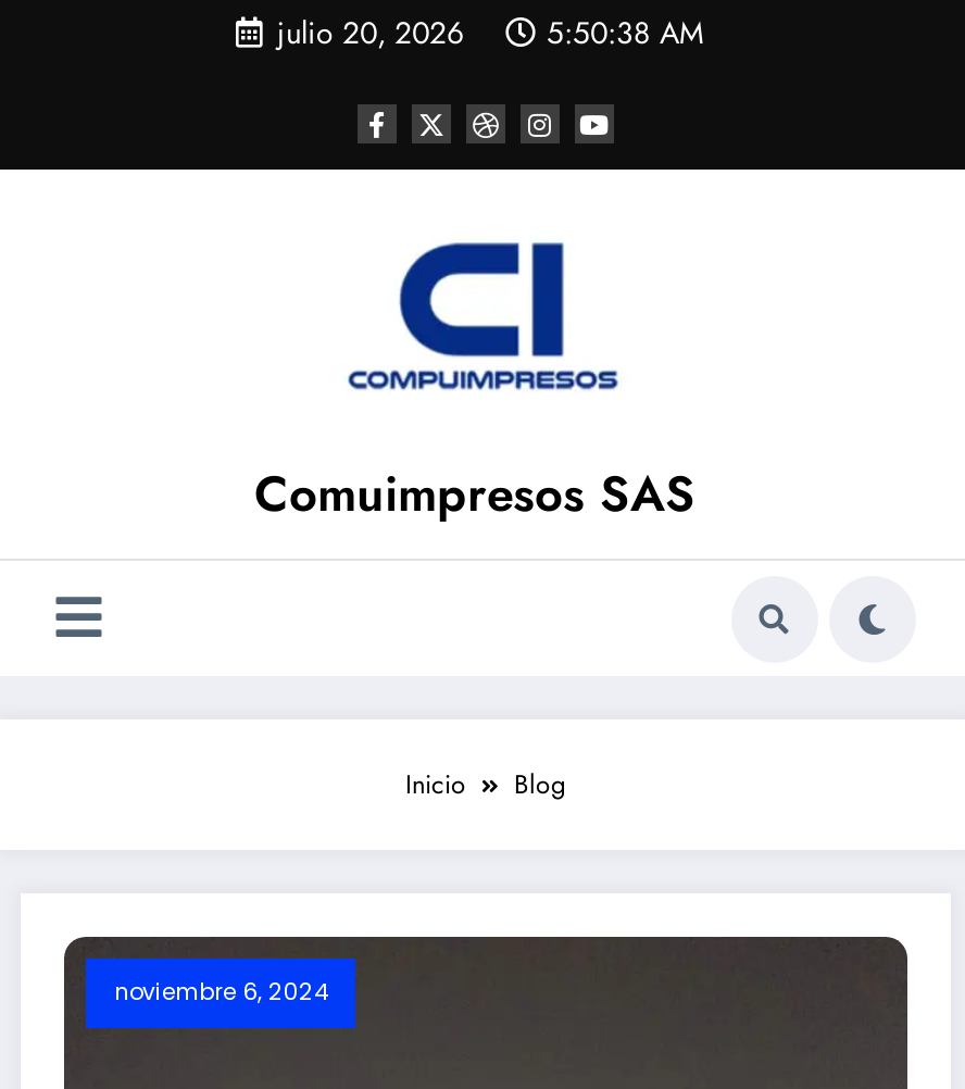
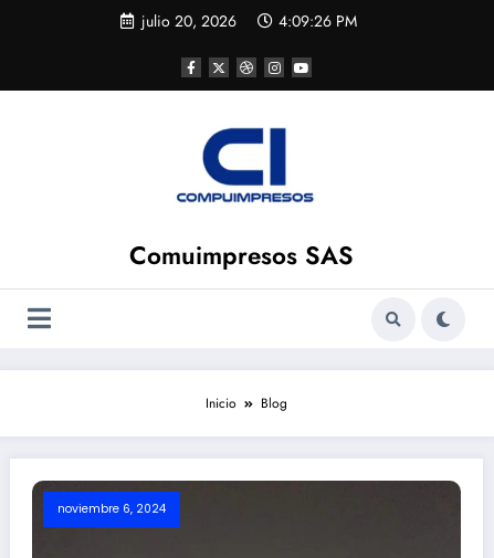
[277,11,703,54] julio 20, 2026 5:50:38 AM -> [141,10,356,32] julio 20, 2026 4:09:26 PM

